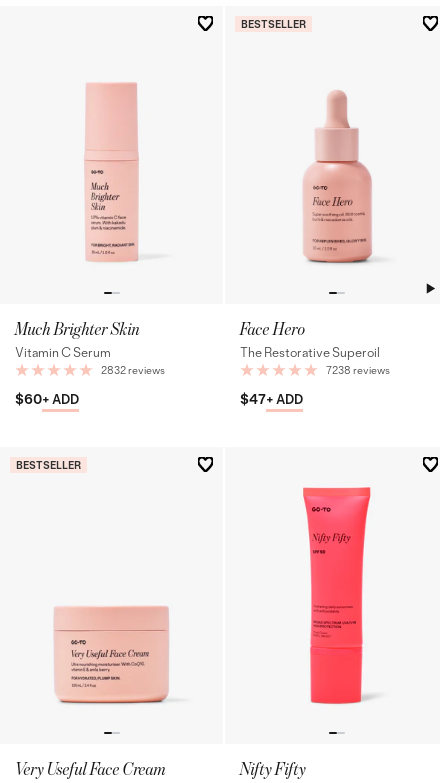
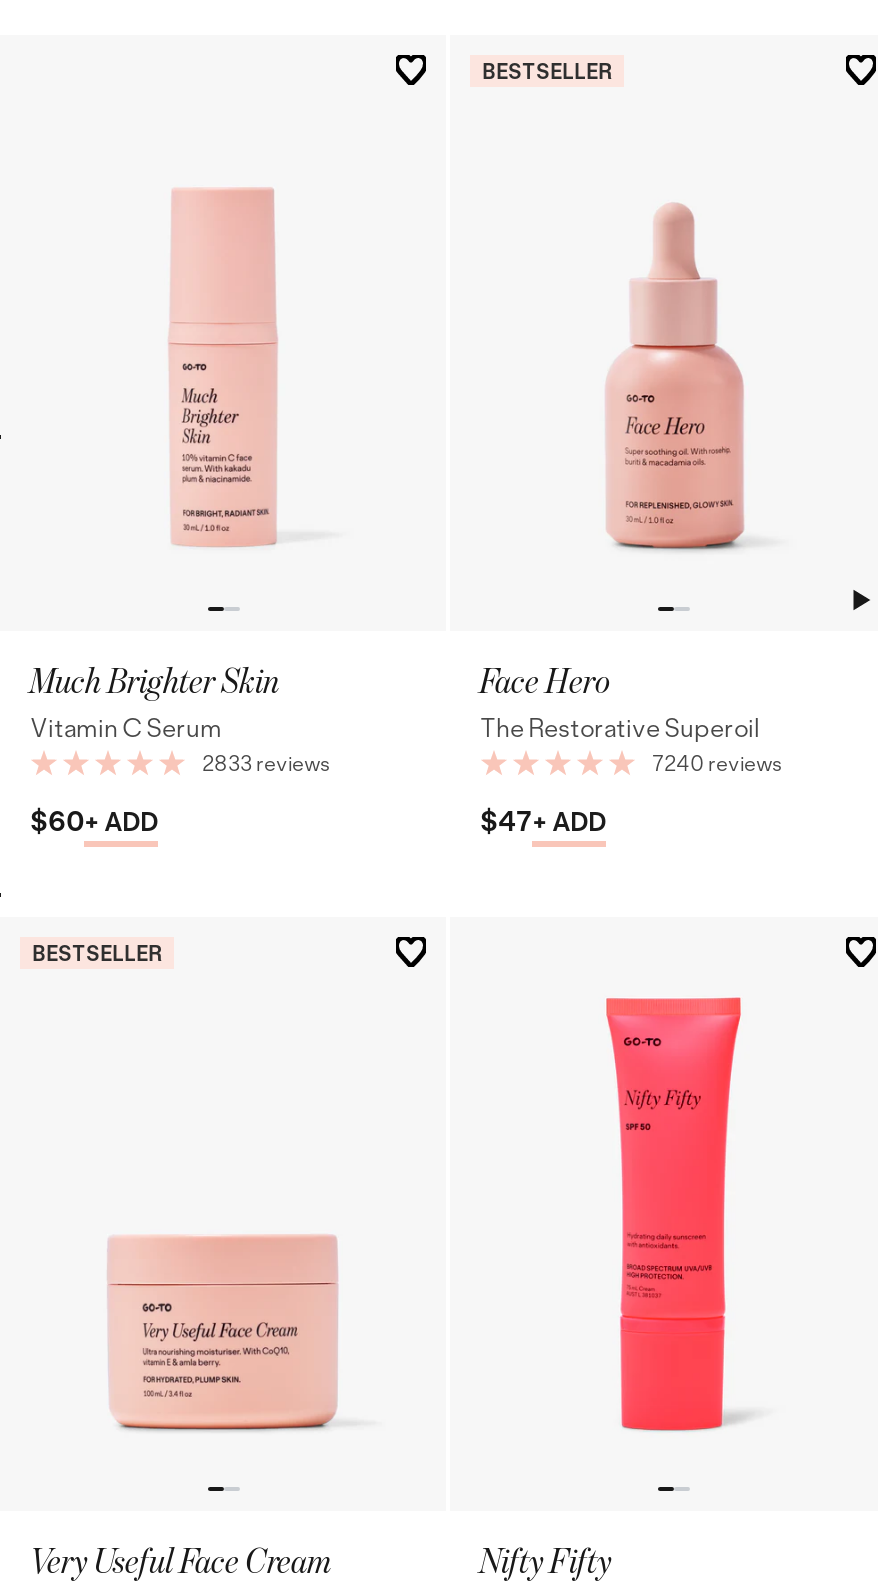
[101,364,165,376] 2832 reviews -> [202,751,330,775] 2833 reviews
[326,364,390,376] 7238 reviews -> [652,751,782,775] 7240 reviews

